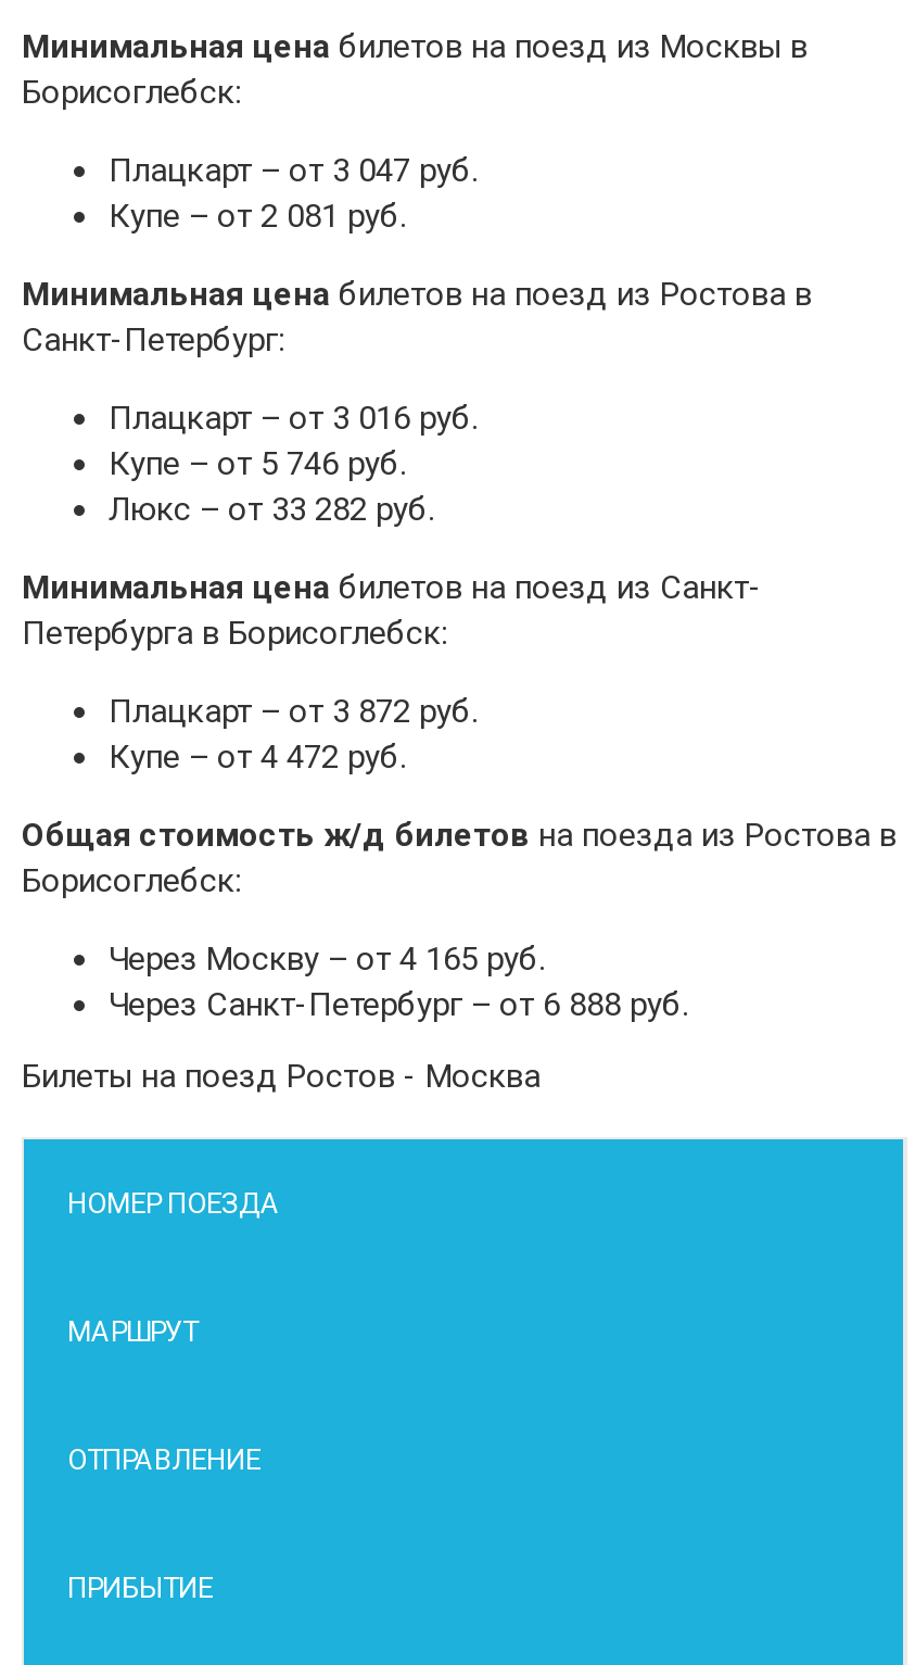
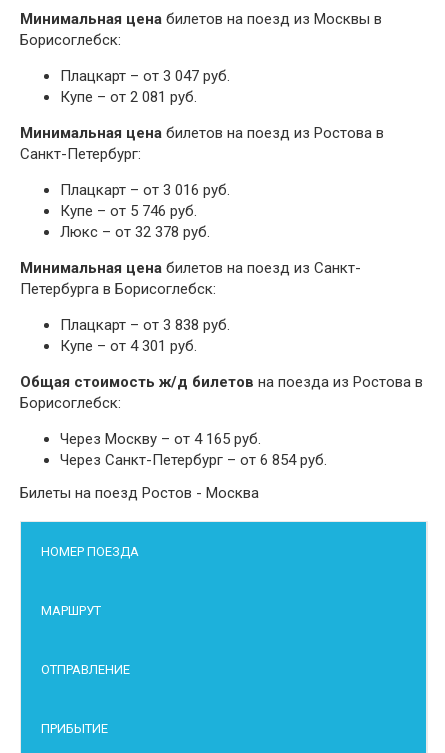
[109,490,434,529] Люкс – от 33 282 руб. -> [60,223,210,241] Люкс – от 32 378 руб.
[109,692,478,731] Плацкарт – от 3 872 руб. -> [60,316,230,334] Плацкарт – от 3 838 руб.
[109,737,406,777] Купе – от 4 472 руб. -> [60,337,197,355] Купе – от 4 301 руб.
[109,985,688,1024] Через Санкт-Петербург – от 6 888 руб. -> [60,451,327,469] Через Санкт-Петербург – от 6 854 руб.

